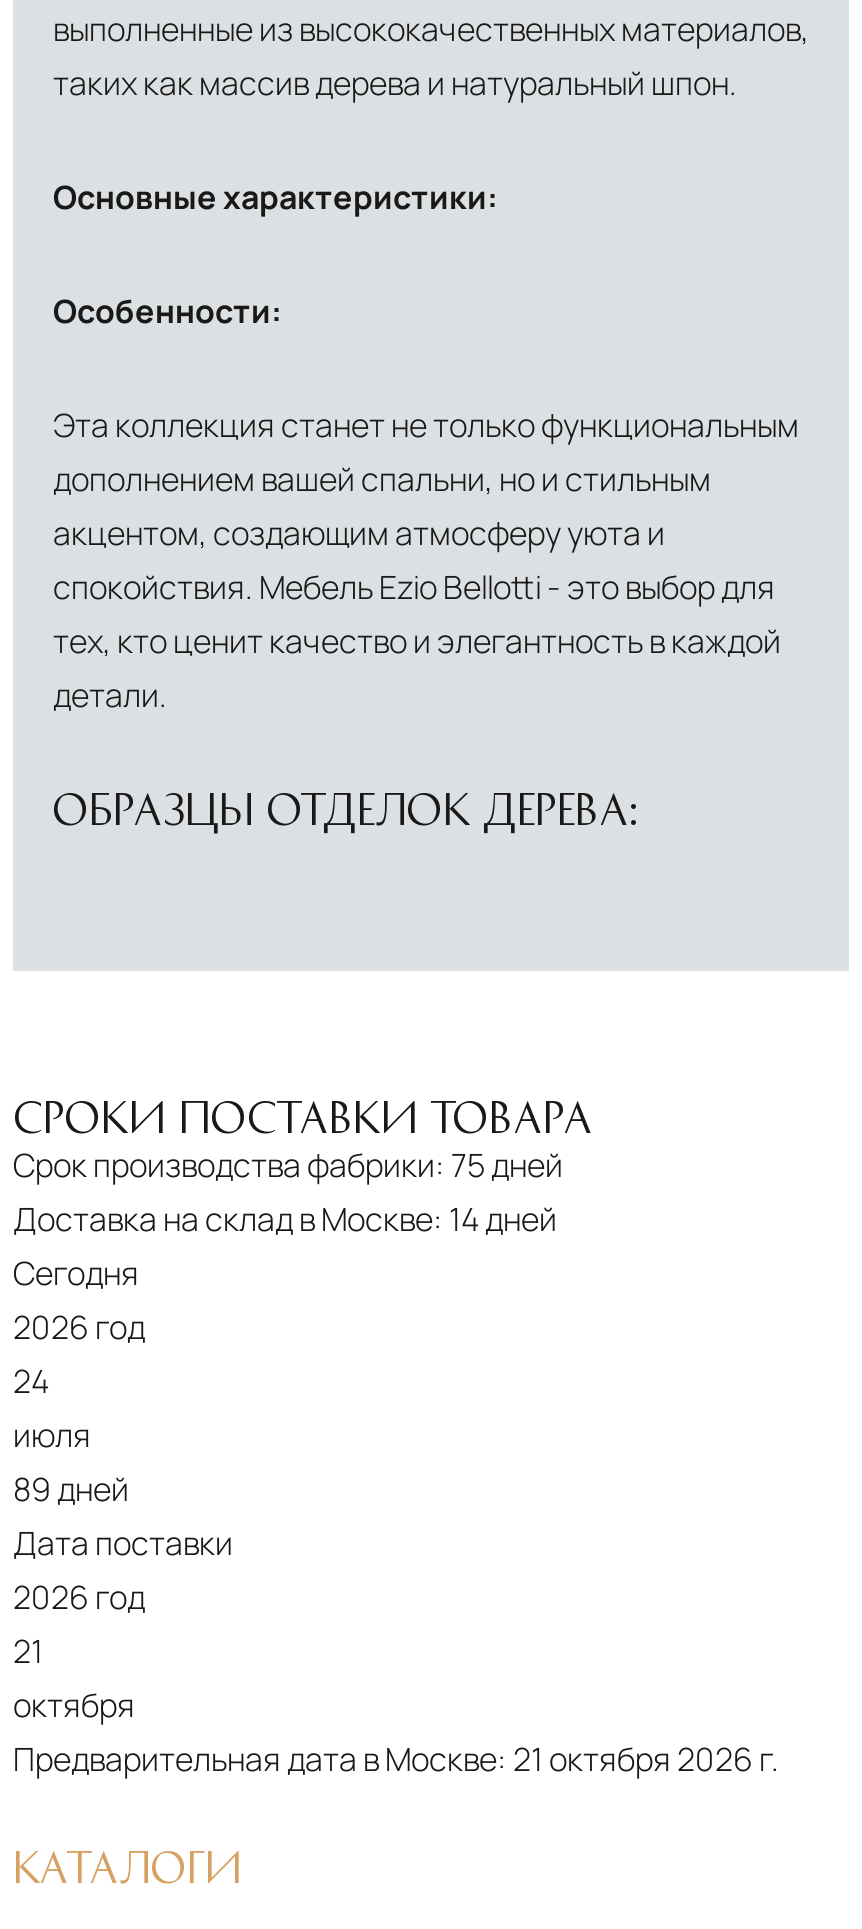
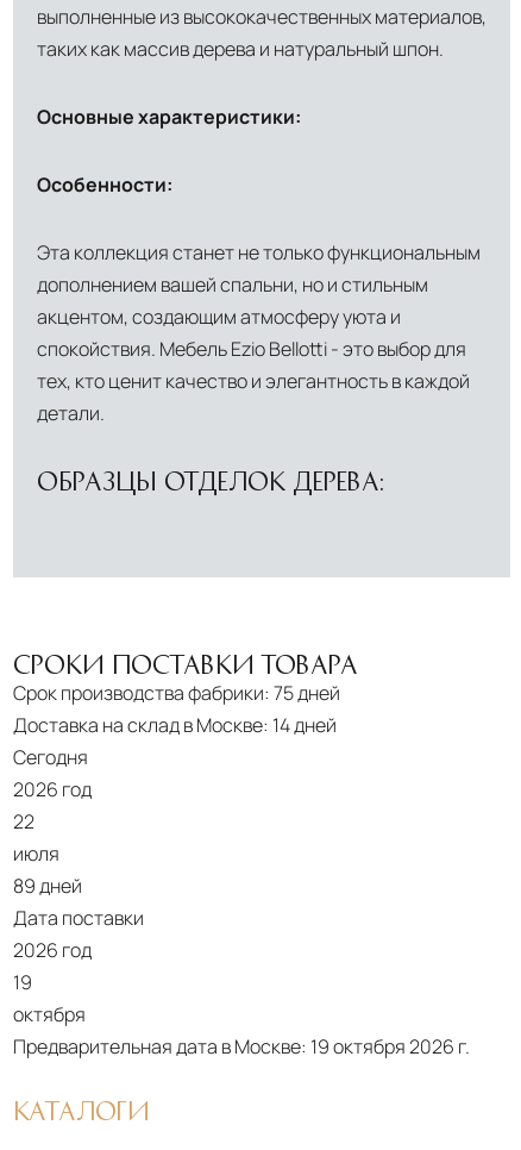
[13,1359,49,1403] 24 -> [13,809,34,835] 22
[13,1629,43,1673] 21 -> [13,970,32,996] 19
[13,1737,779,1781] Предварительная дата в Москве: 21 октября 2026 г. -> [13,1034,470,1060] Предварительная дата в Москве: 19 октября 2026 г.

